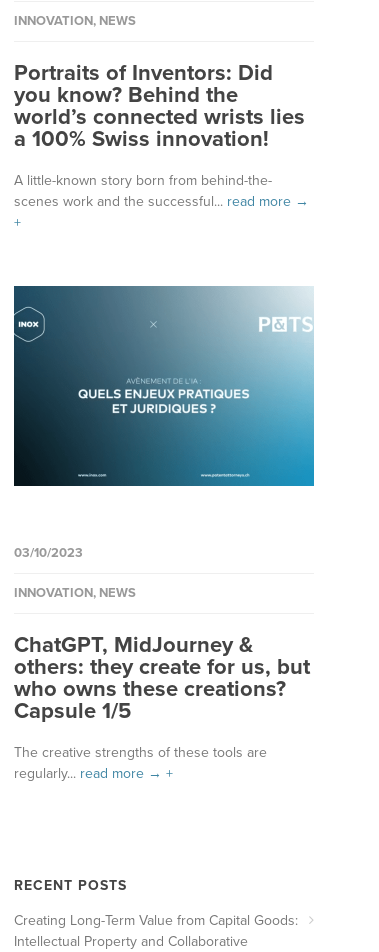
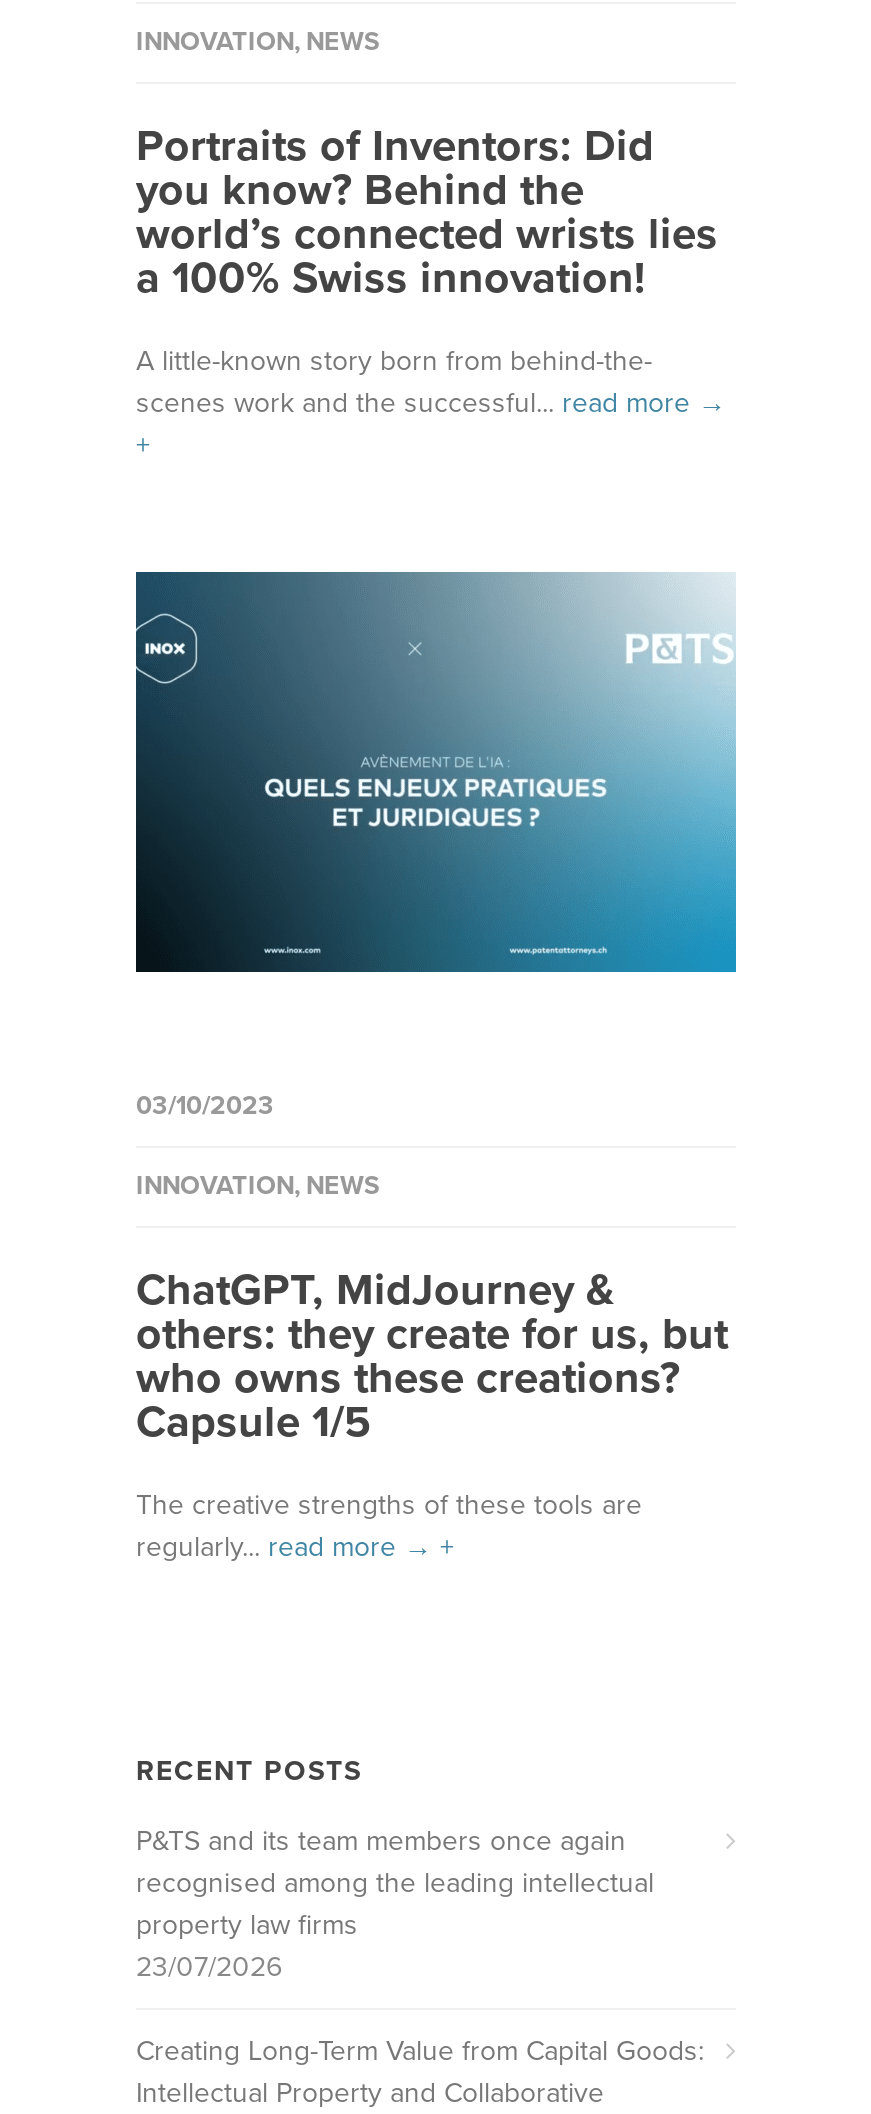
none -> [136,1824,654,1984] P&TS and its team members once again | recognised among the leading intellectual | property law firms | 23/07/2026

